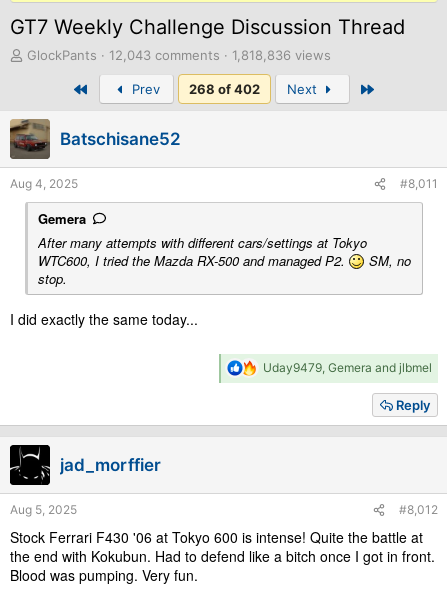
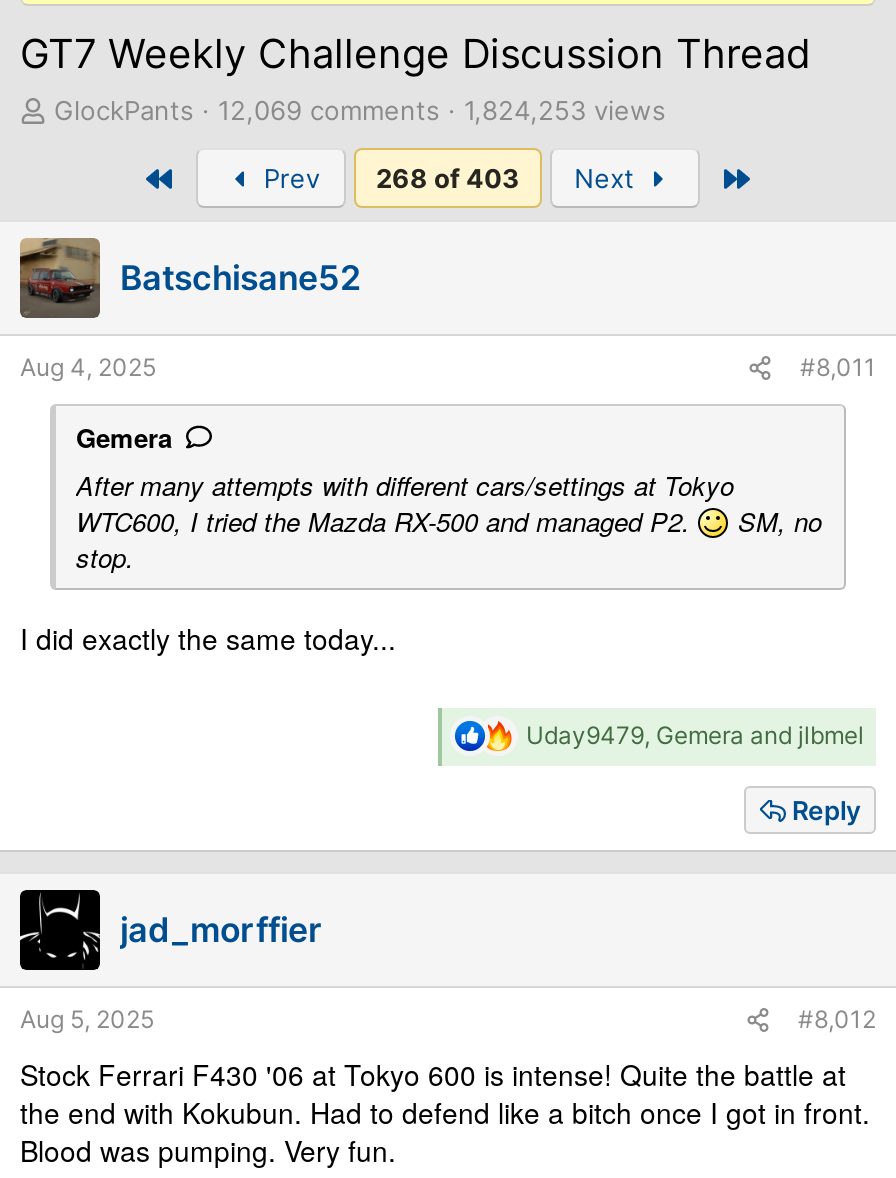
[109,47,331,63] 12,043 comments 1,818,836 views -> [218,94,666,126] 12,069 comments 1,824,253 views
[188,81,259,97] 268 of 402 -> [376,162,520,194] 268 of 403

